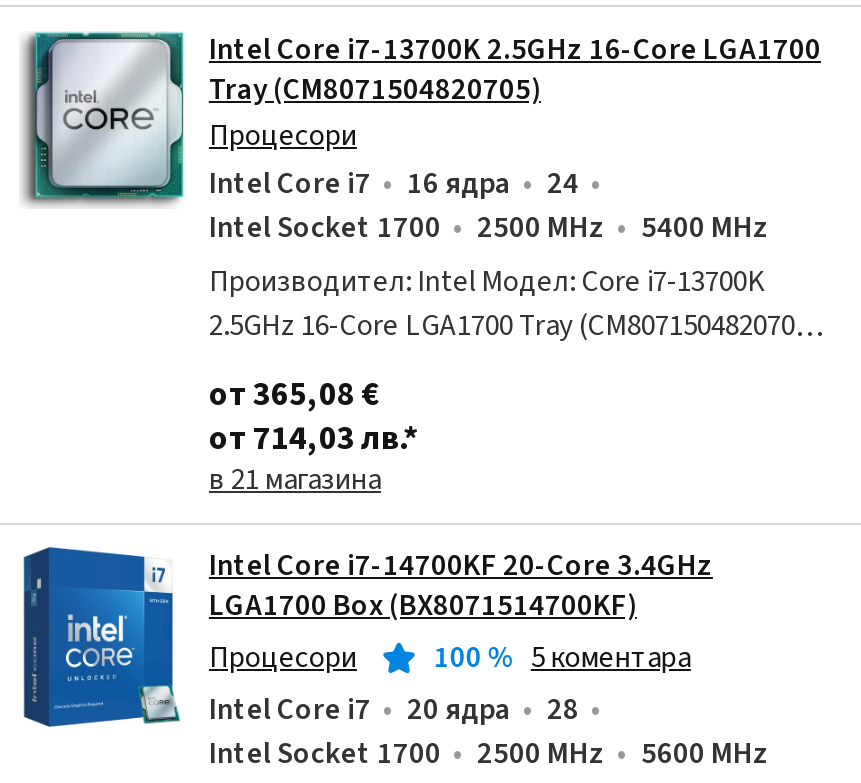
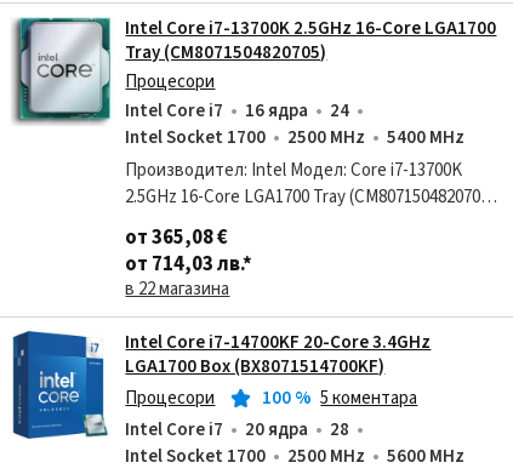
[209,458,381,500] в 21 магазина -> [126,277,230,302] в 22 магазина

